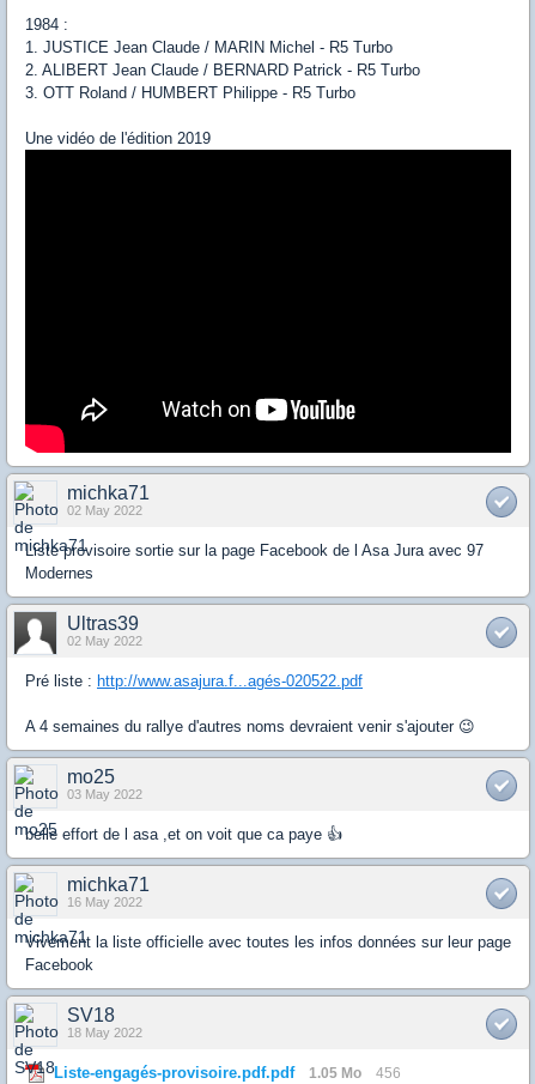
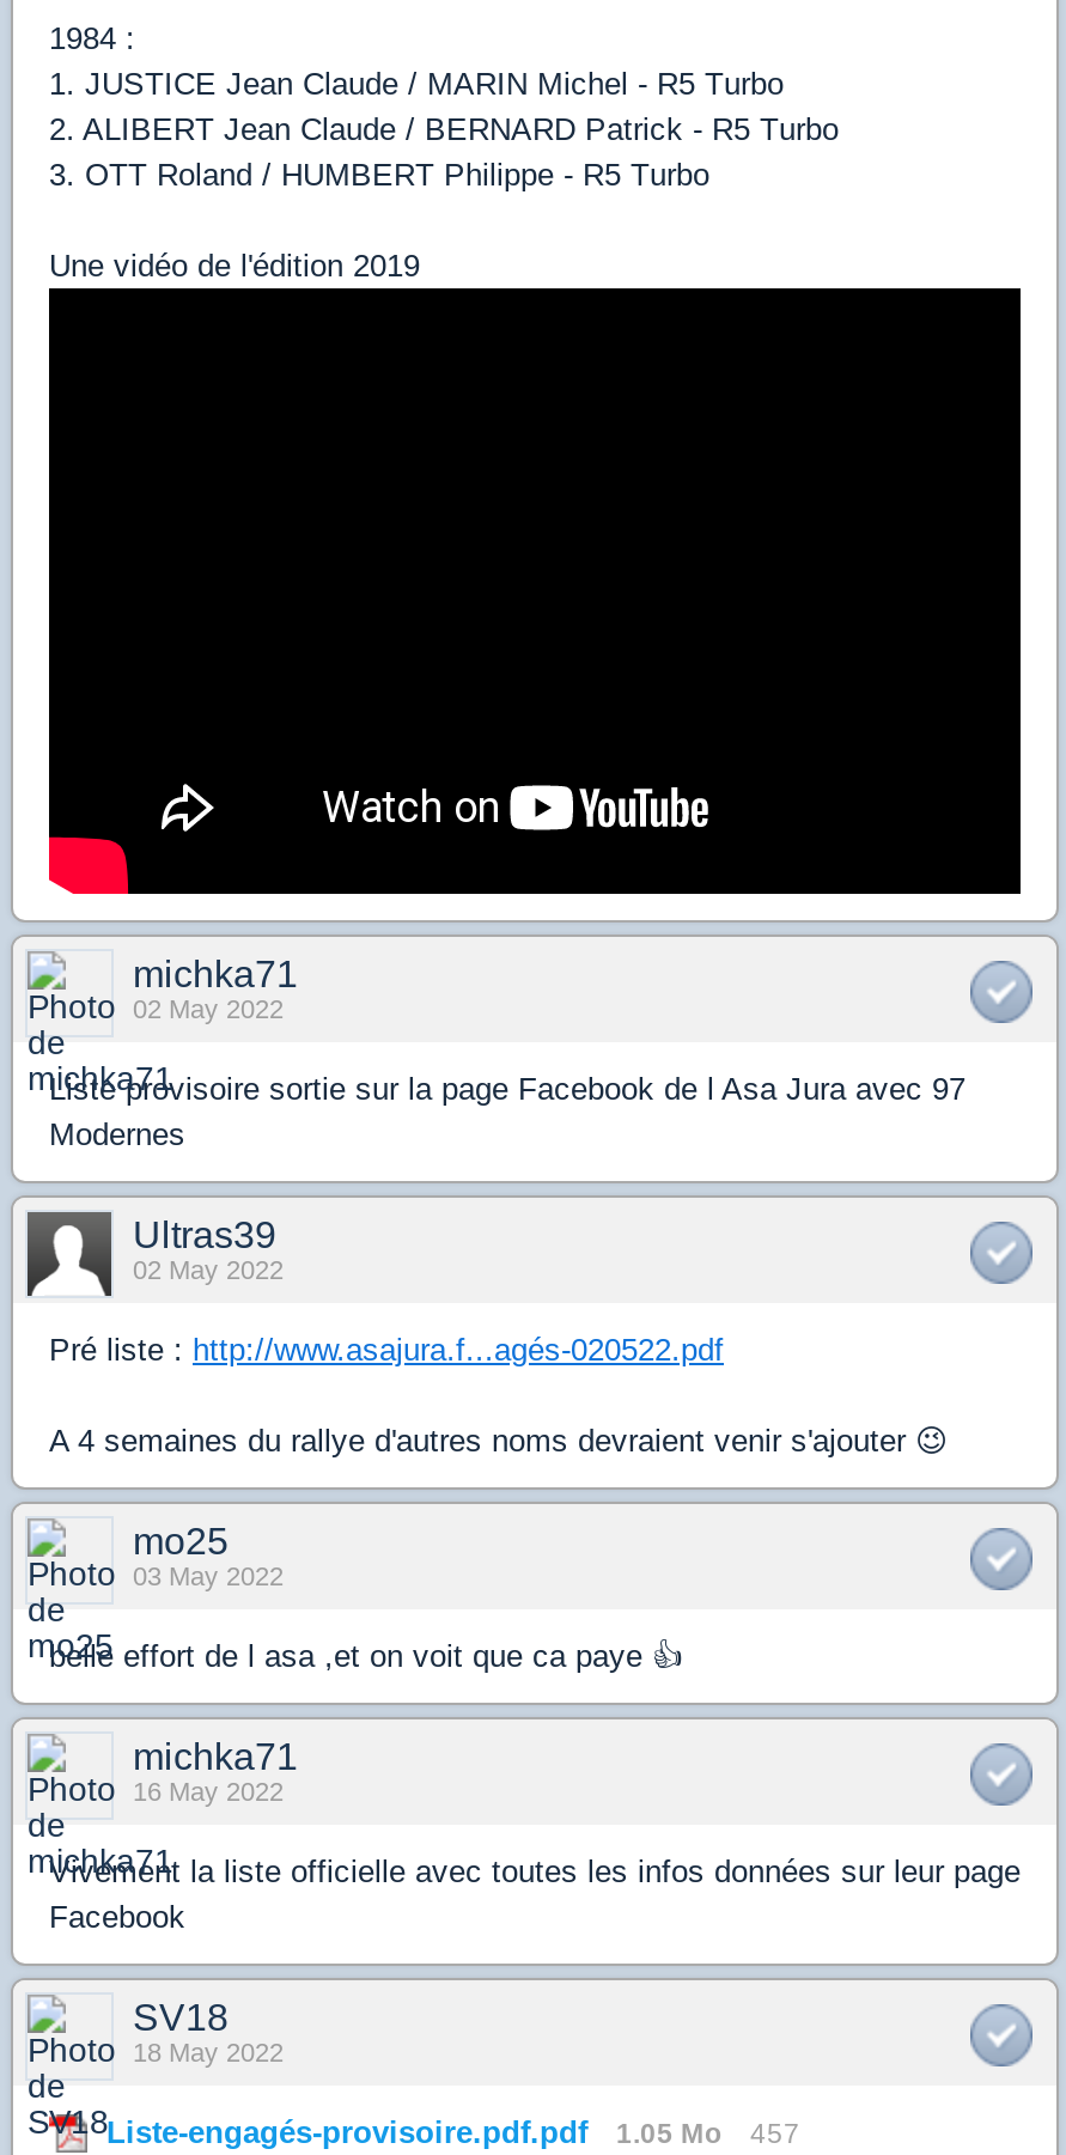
[54,1063,401,1081] Liste-engagés-provisoire.pdf.pdf 1.05 Mo 456 -> [106,2113,800,2149] Liste-engagés-provisoire.pdf.pdf 1.05 Mo 457

